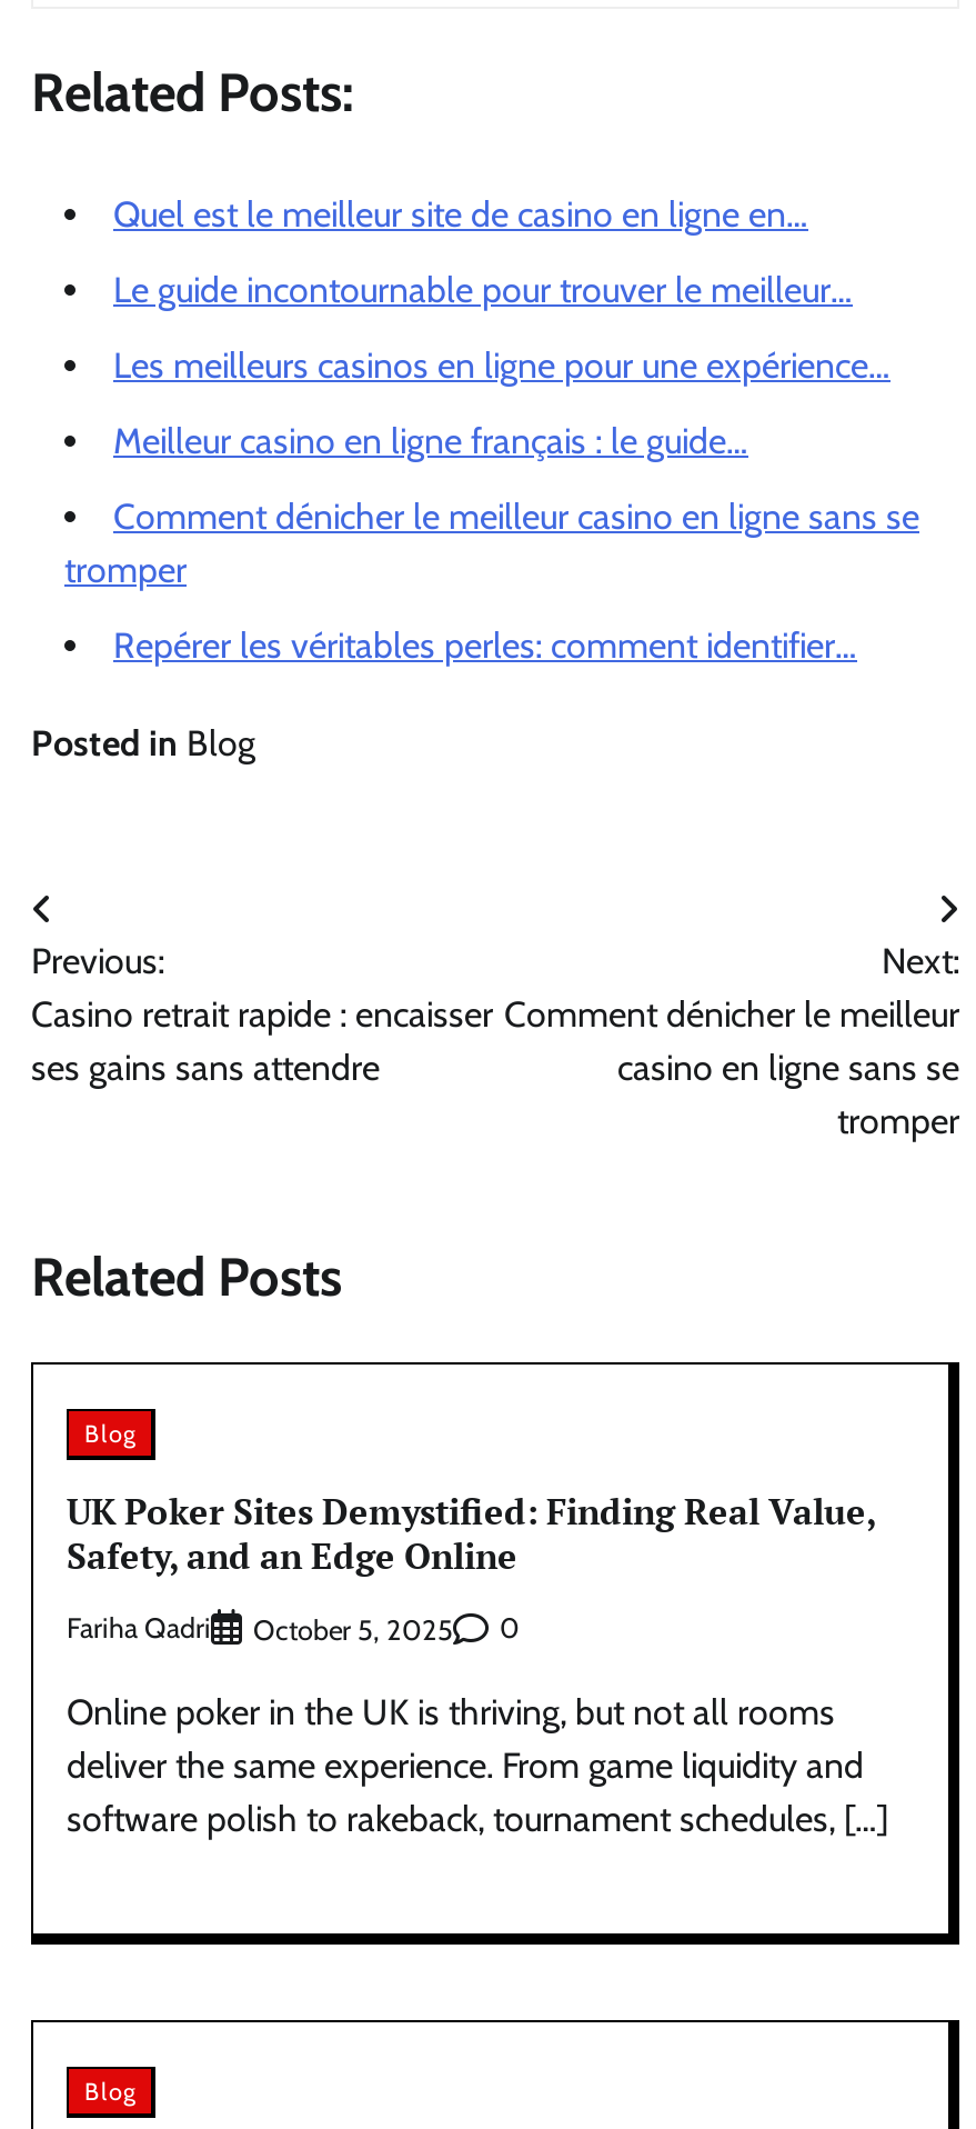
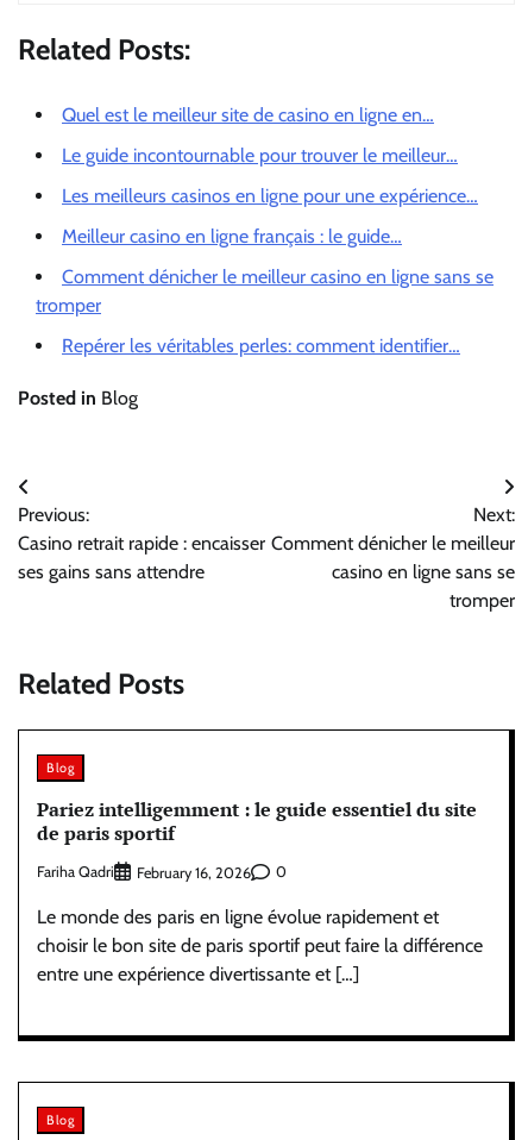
[67,1488,877,1581] UK Poker Sites Demystified: Finding Real Value, | Safety, and an Edge Online -> [37,797,477,847] Pariez intelligemment : le guide essentiel du site | de paris sportif
[253,1613,453,1646] October 5, 2025 -> [137,864,251,882] February 16, 2026
[67,1691,888,1840] Online poker in the UK is thriving, but not all rooms | deliver the same experience. From game liquidity and | software polish to rakeback, tournament schedules, […] -> [37,905,483,985] Le monde des paris en ligne évolue rapidement et | choisir le bon site de paris sportif peut faire la différence | entre une expérience divertissante et […]

